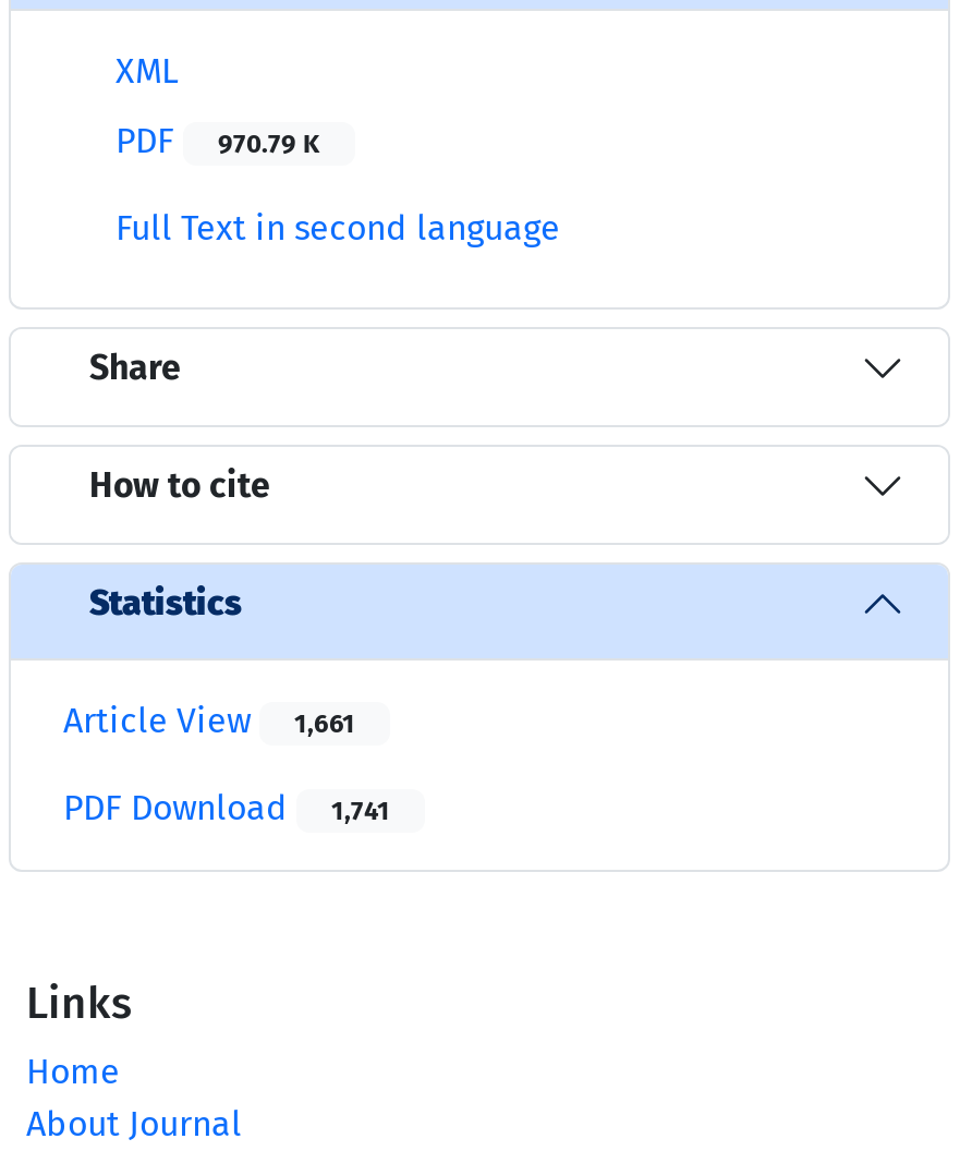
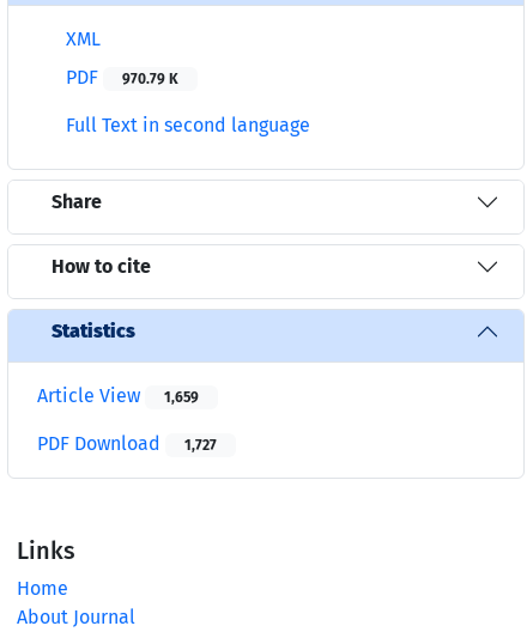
[63,699,355,741] Article View 1,661 -> [37,384,199,407] Article View 1,659
[63,787,390,828] PDF Download 1,741 -> [37,432,217,455] PDF Download 1,727

